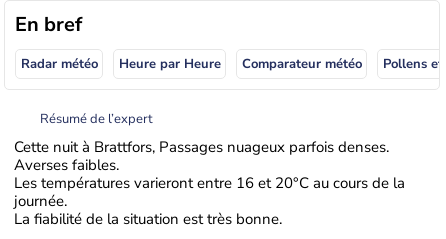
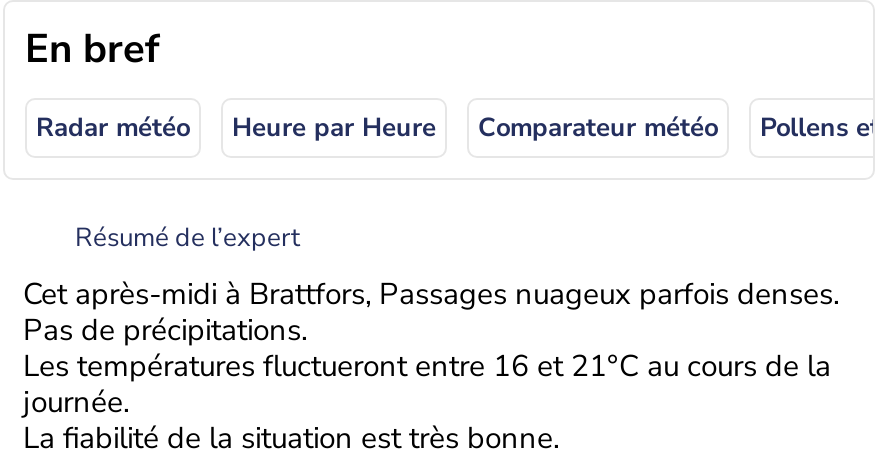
[14,137,405,193] Cette nuit à Brattfors, Passages nuageux parfois denses. | Averses faibles. | Les températures varieront entre 16 et 20°C au cours de la -> [23,274,839,386] Cet après-midi à Brattfors, Passages nuageux parfois denses. | Pas de précipitations. | Les températures fluctueront entre 16 et 21°C au cours de la

